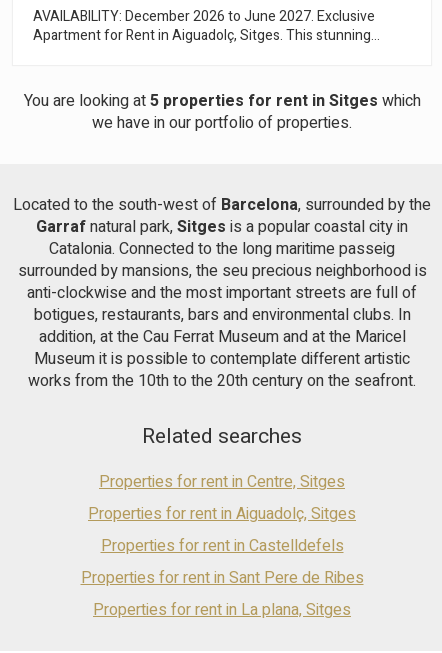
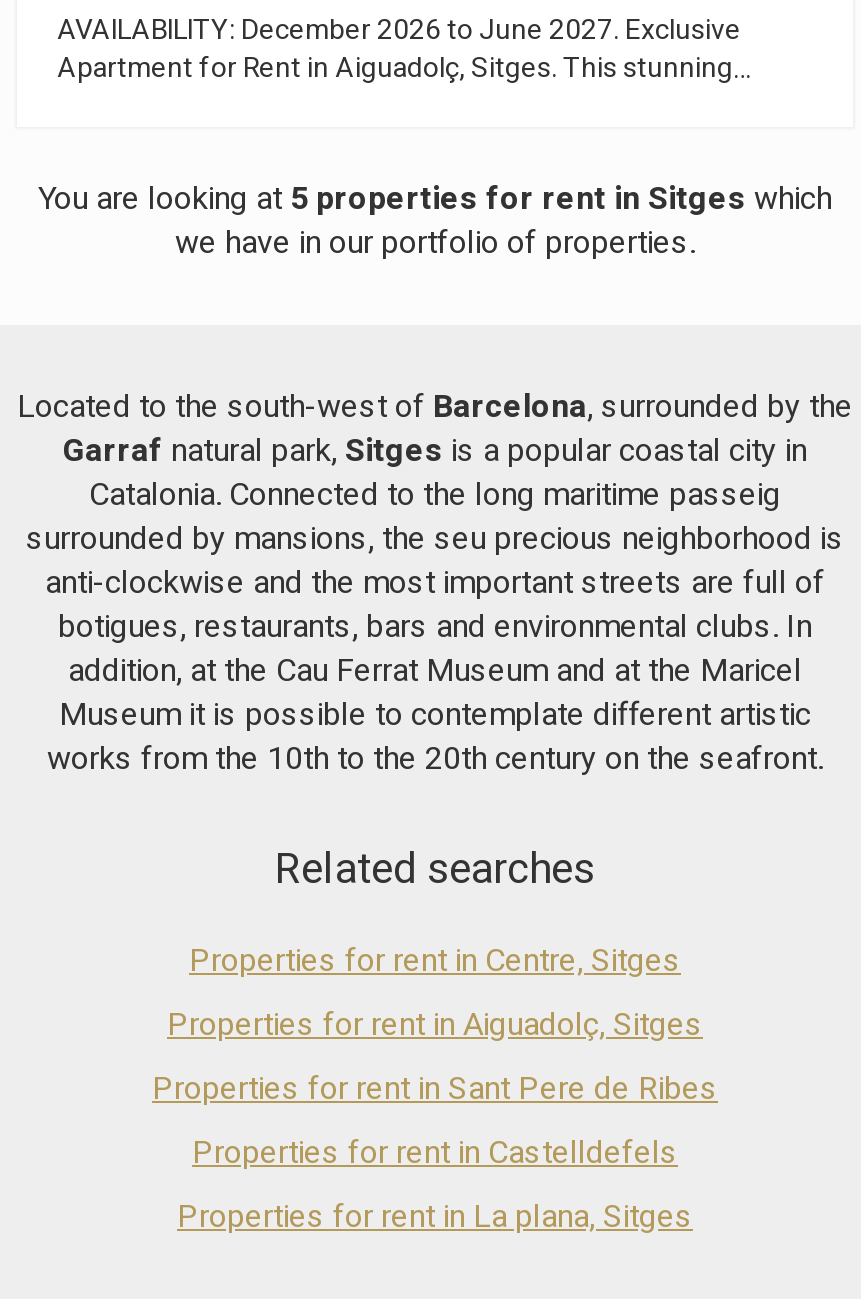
moved [100,534,343,558] -> [192,1129,678,1177]: Properties for rent in Castelldefels
moved [80,566,363,590] -> [152,1065,718,1113]: Properties for rent in Sant Pere de Ribes

